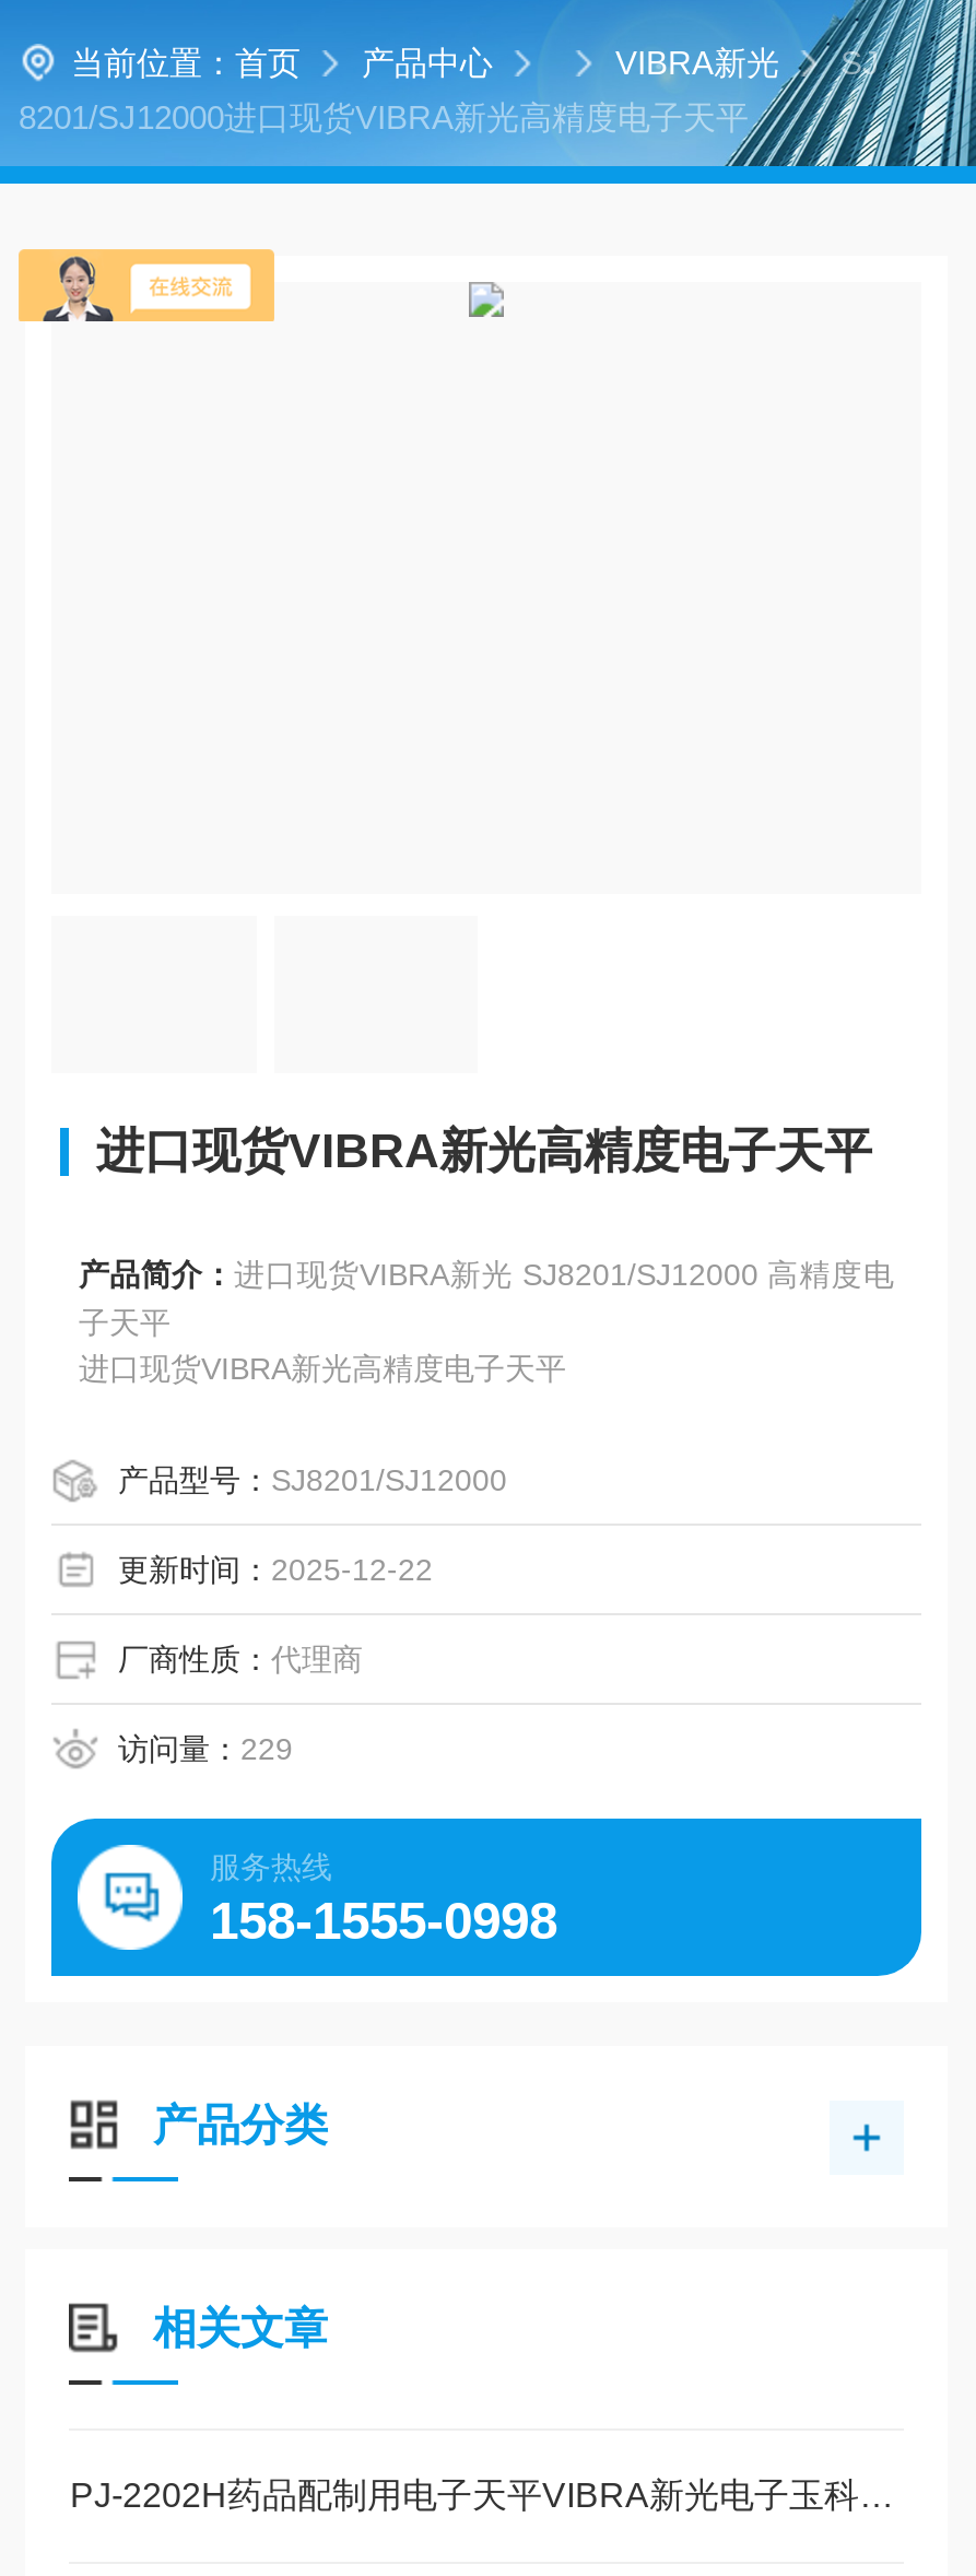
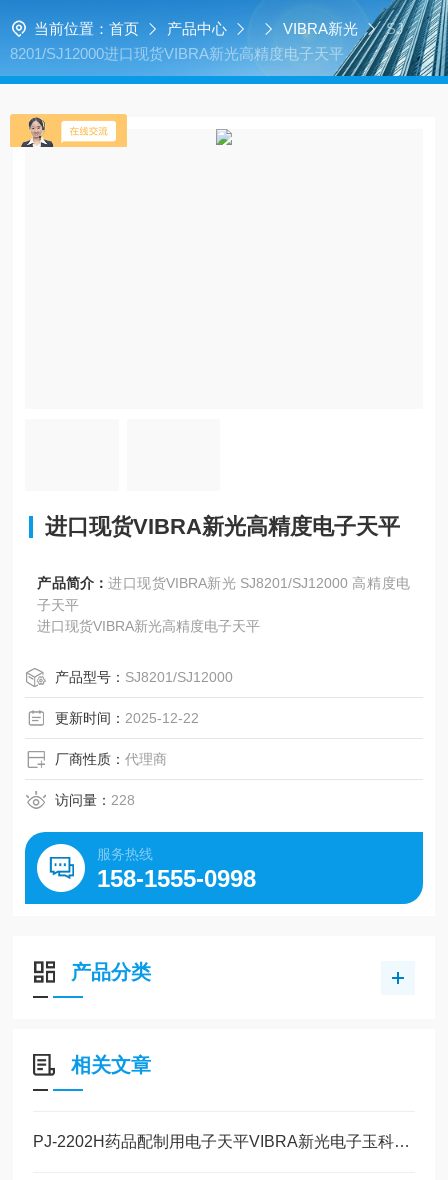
[118,1731,293,1766] 访问量：229 -> [55,792,135,808] 访问量：228

